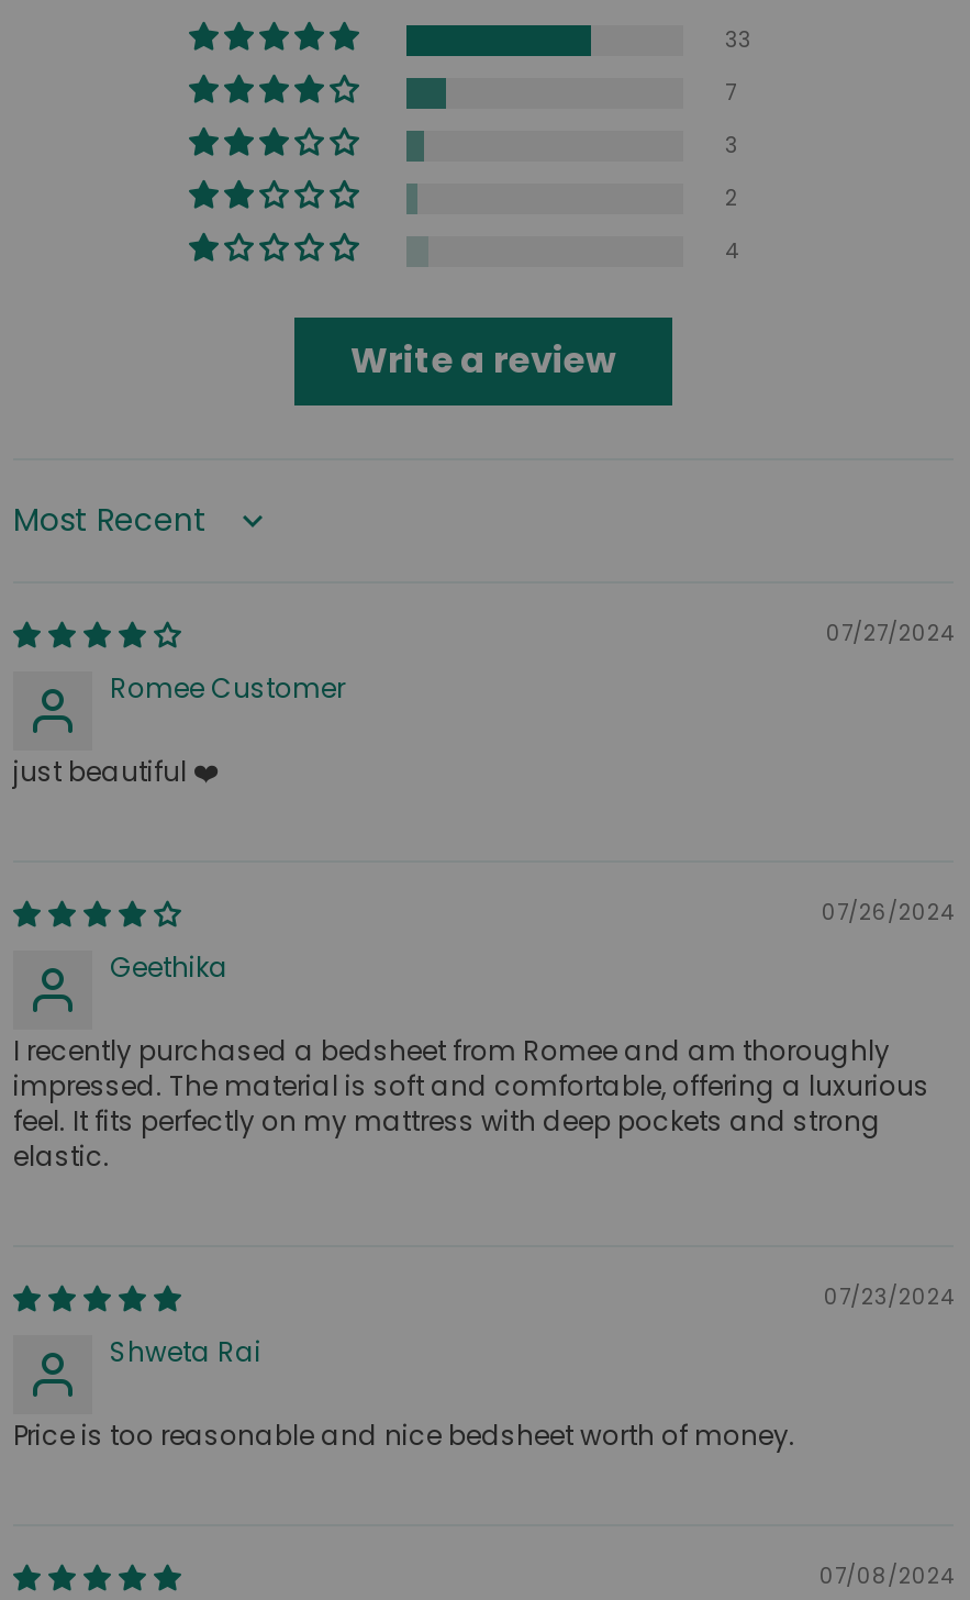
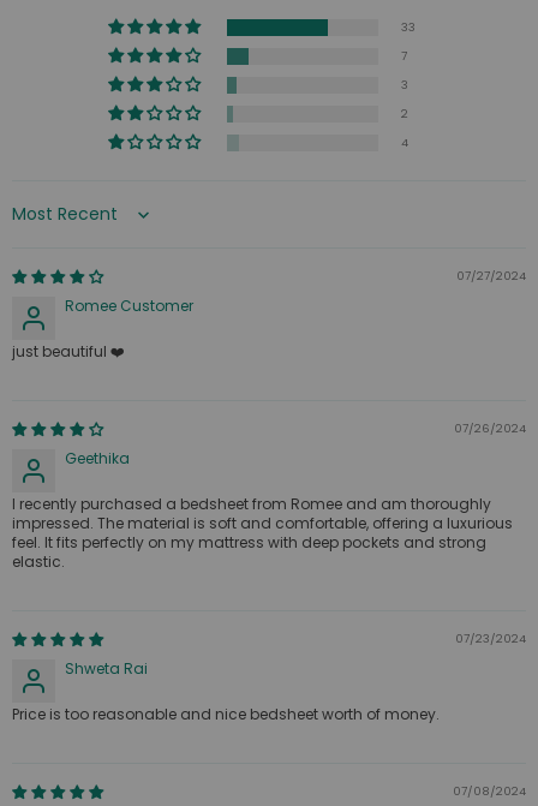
[350,335,616,385] Write a review -> none

